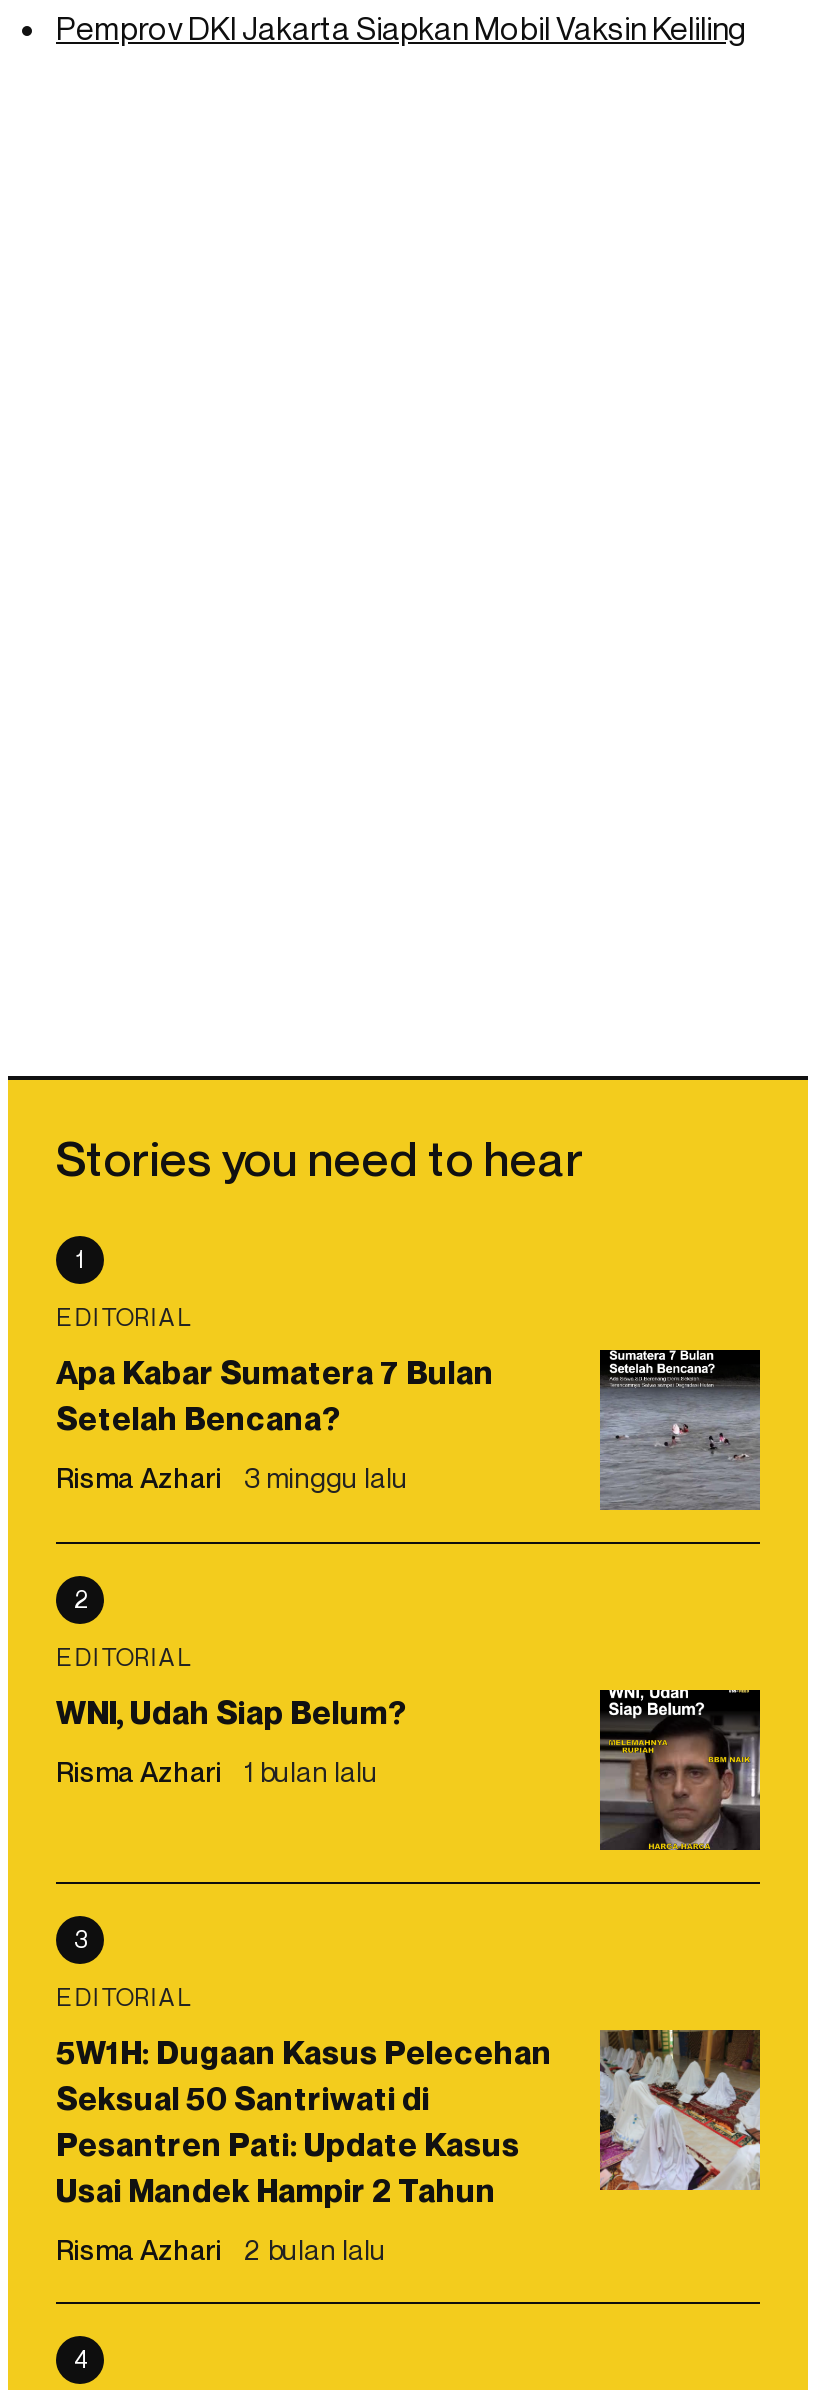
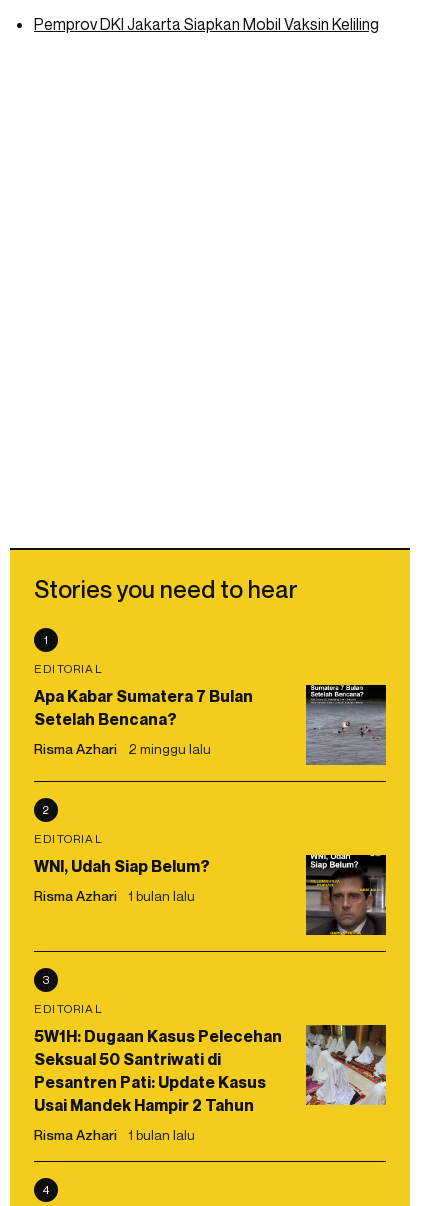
[56,1461,408,1495] Risma Azhari 3 minggu lalu -> [34,740,211,757] Risma Azhari 2 minggu lalu
[56,2233,386,2267] Risma Azhari 2 bulan lalu -> [34,1126,195,1143] Risma Azhari 1 bulan lalu

